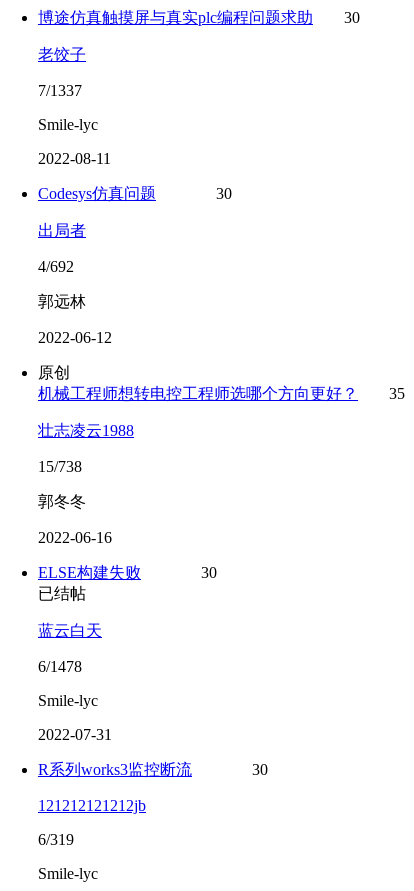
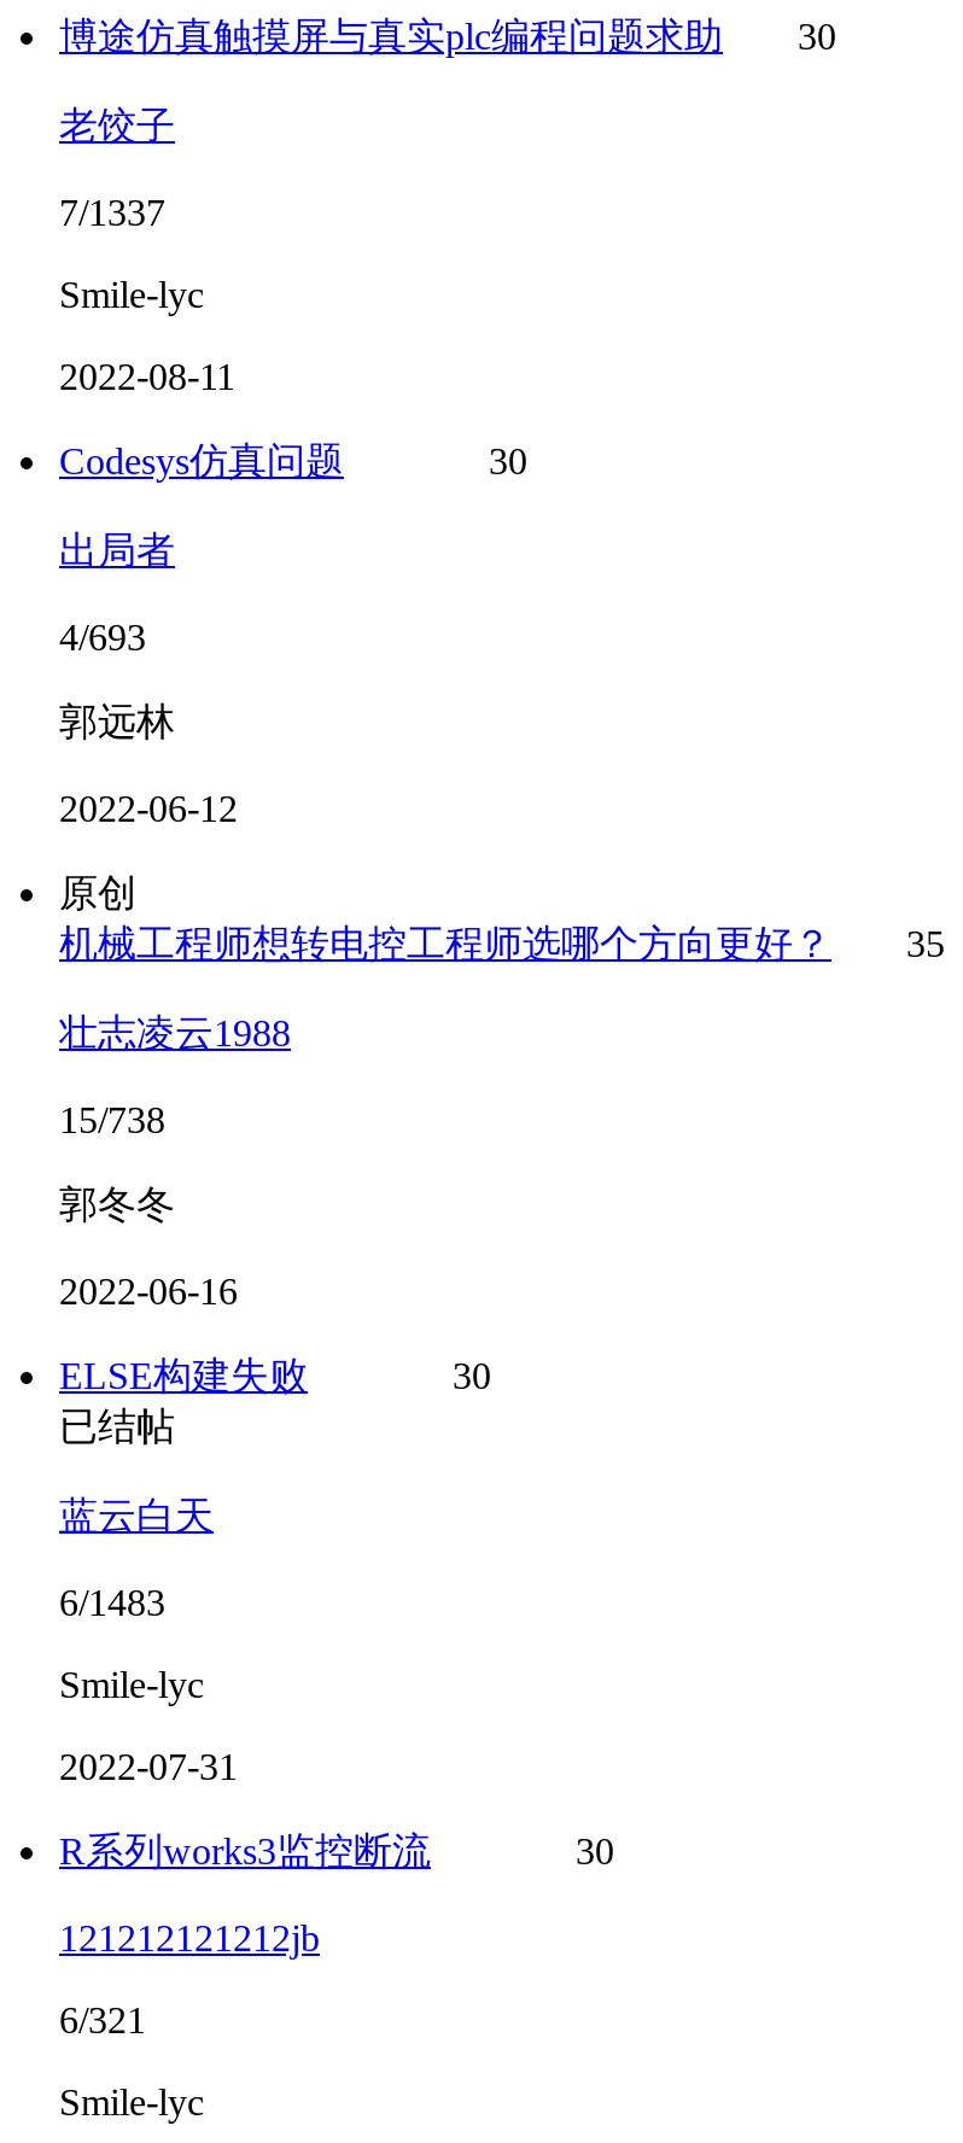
[38,258,74,275] 4/692 -> [59,617,146,658] 4/693
[38,658,82,675] 6/1478 -> [59,1582,165,1623] 6/1483
[38,831,74,848] 6/319 -> [59,1999,146,2040] 6/321

